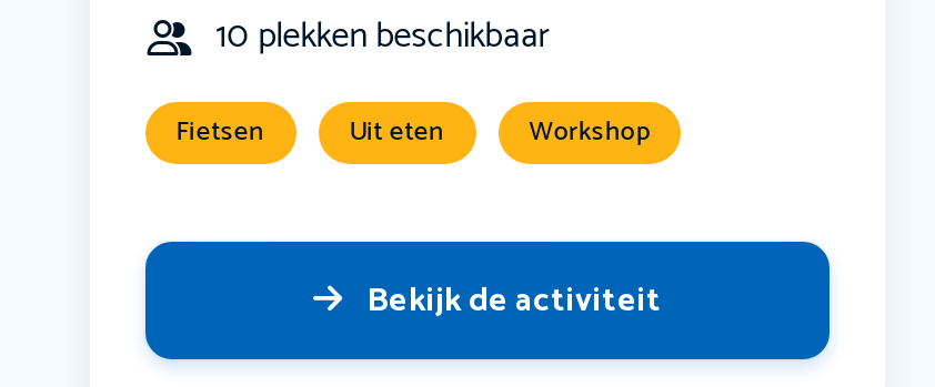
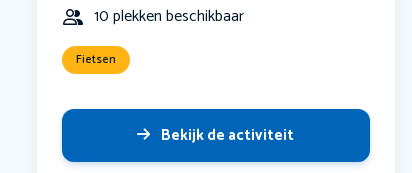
[349,112,649,154] Uit eten | Workshop -> none

